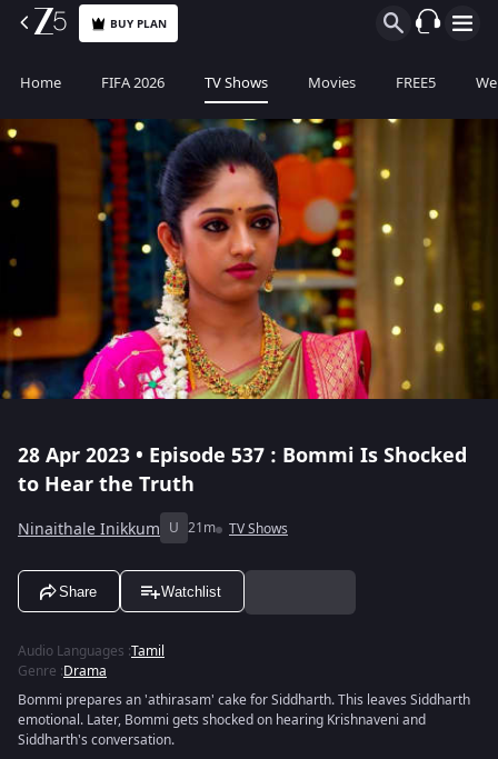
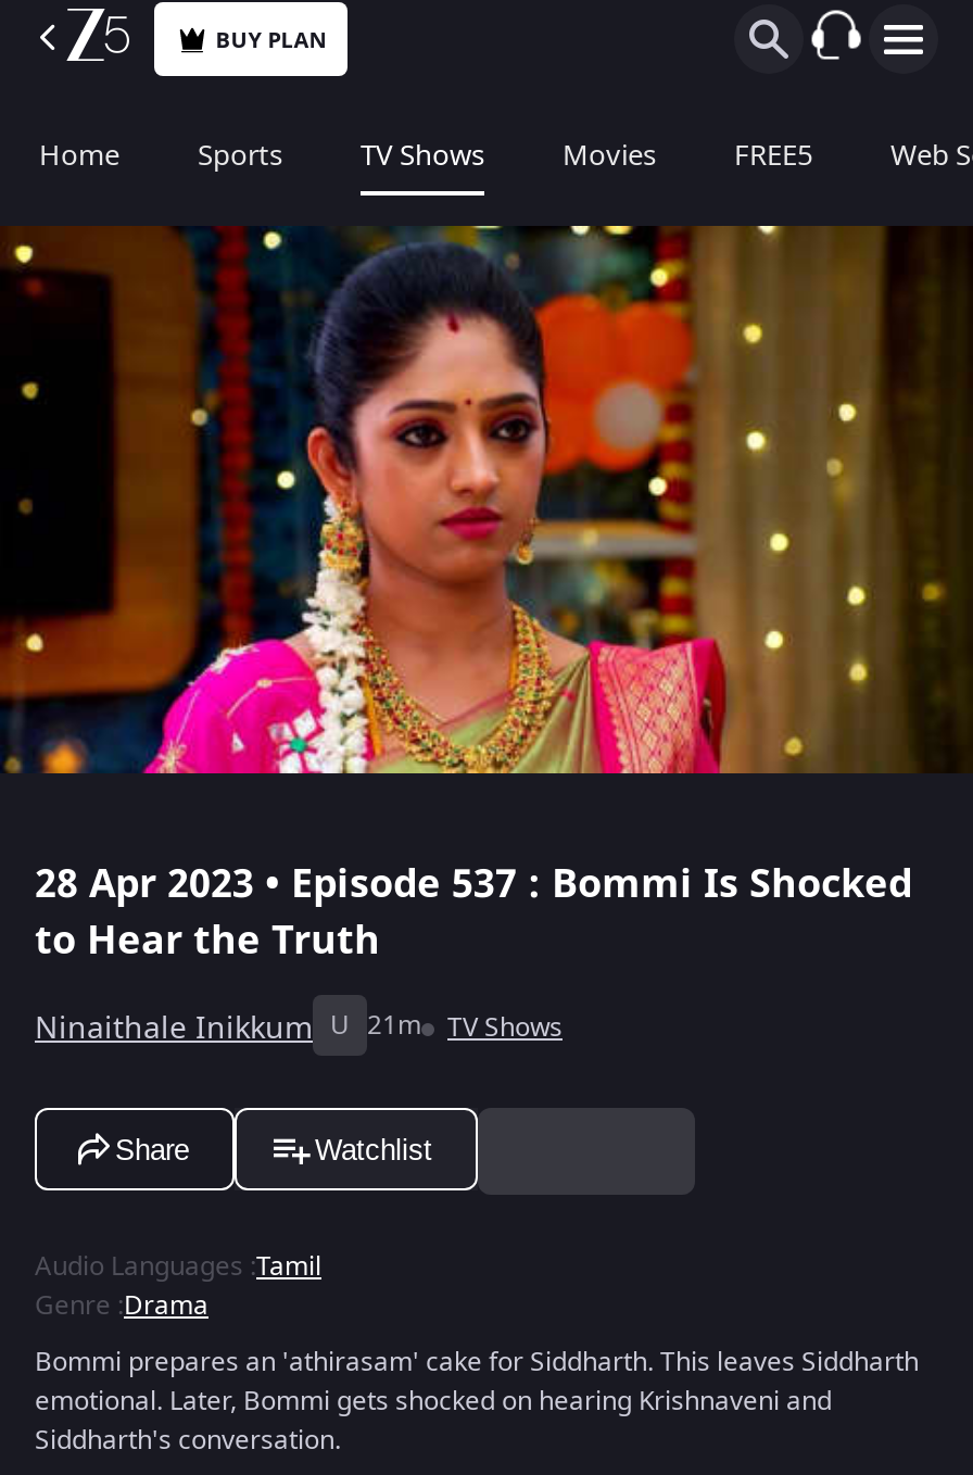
[101,72,165,93] FIFA 2026 -> [198,135,282,176] Sports

